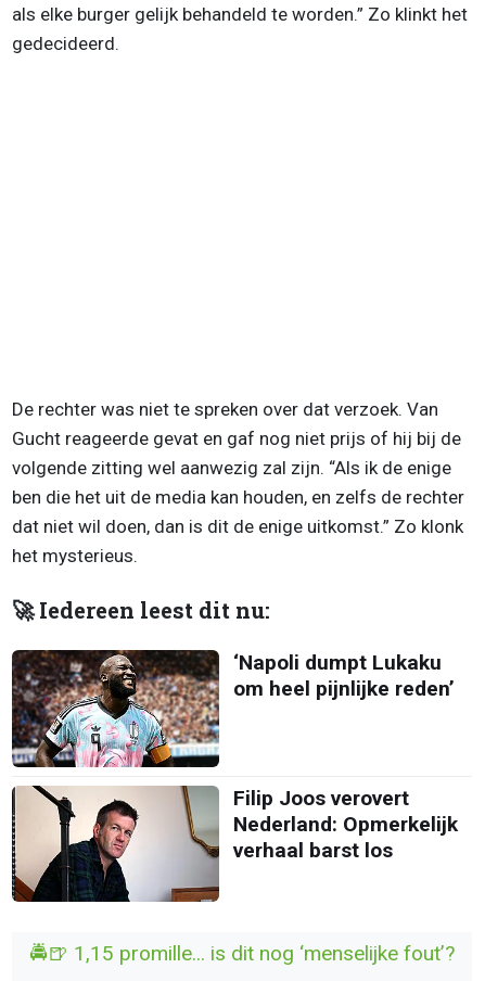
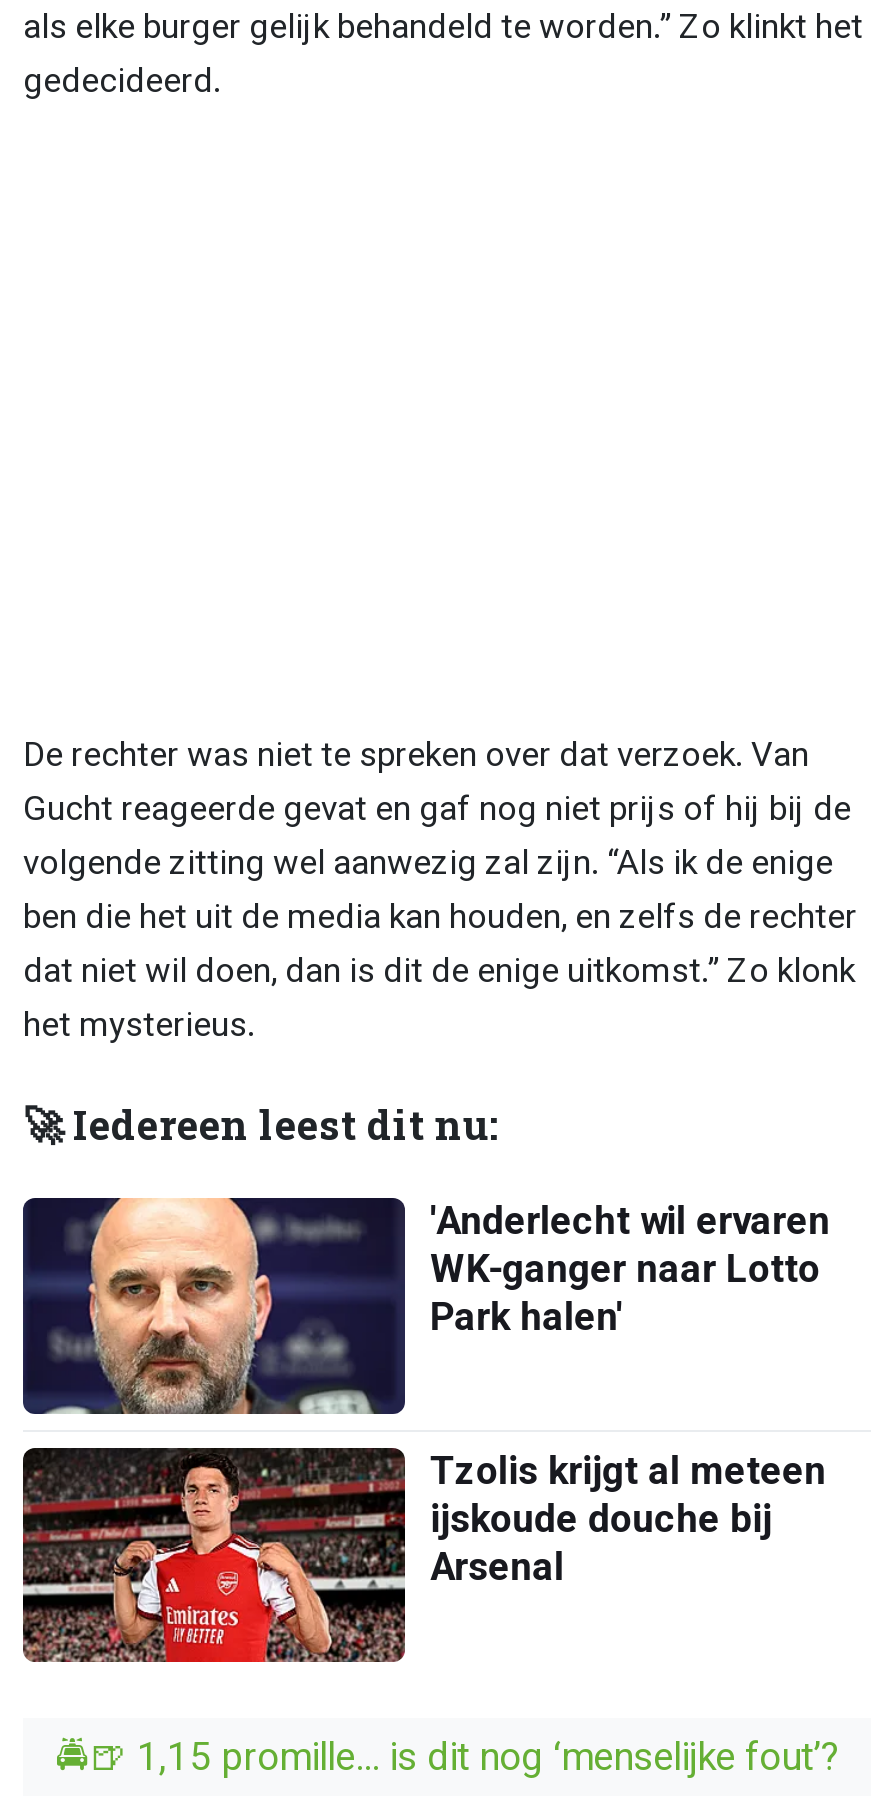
[12,649,454,768] [image] | ‘Napoli dumpt Lukaku | om heel pijnlijke reden’ -> [23,1196,830,1416] [image] | 'Anderlecht wil ervaren | WK-ganger naar Lotto | Park halen'
[11,785,457,903] [image] | Filip Joos verovert | Nederland: Opmerkelijk | verhaal barst los -> [21,1446,826,1664] [image] | Tzolis krijgt al meteen | ijskoude douche bij | Arsenal

